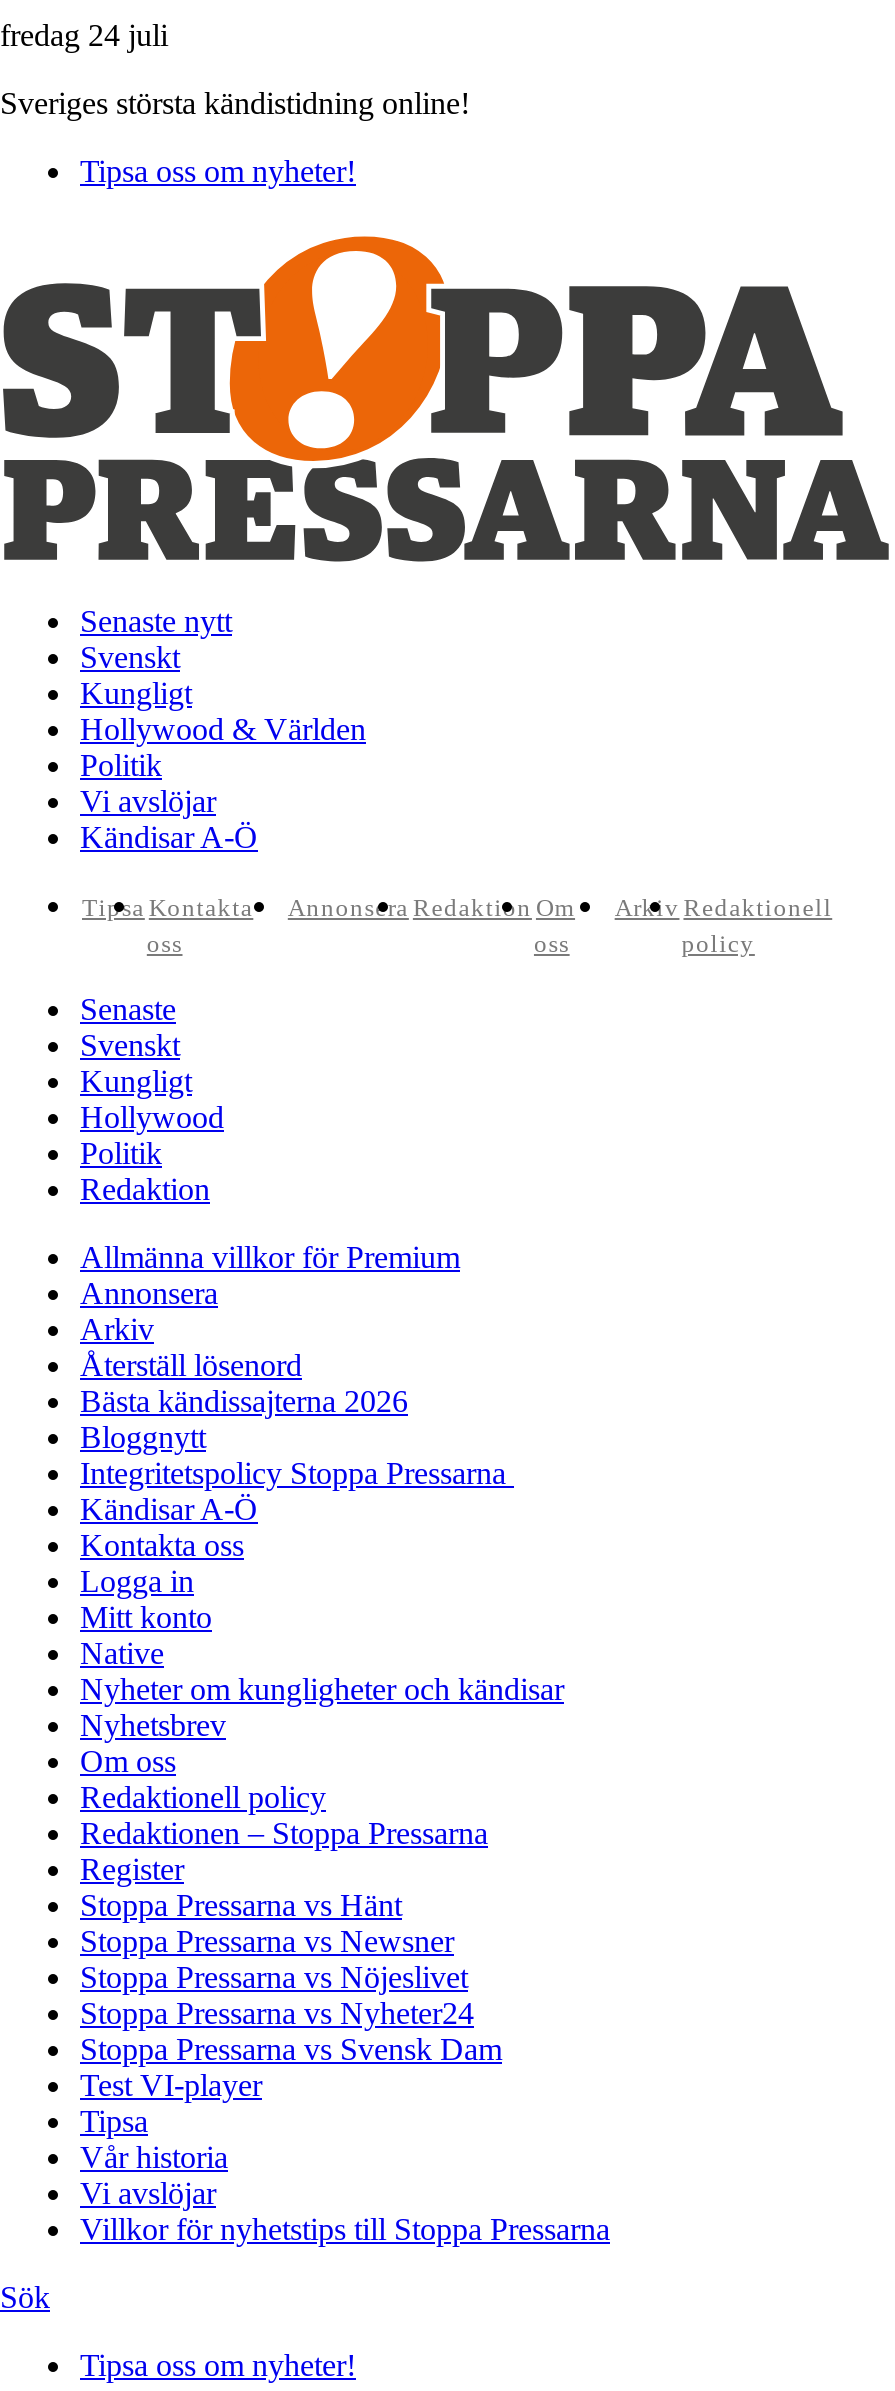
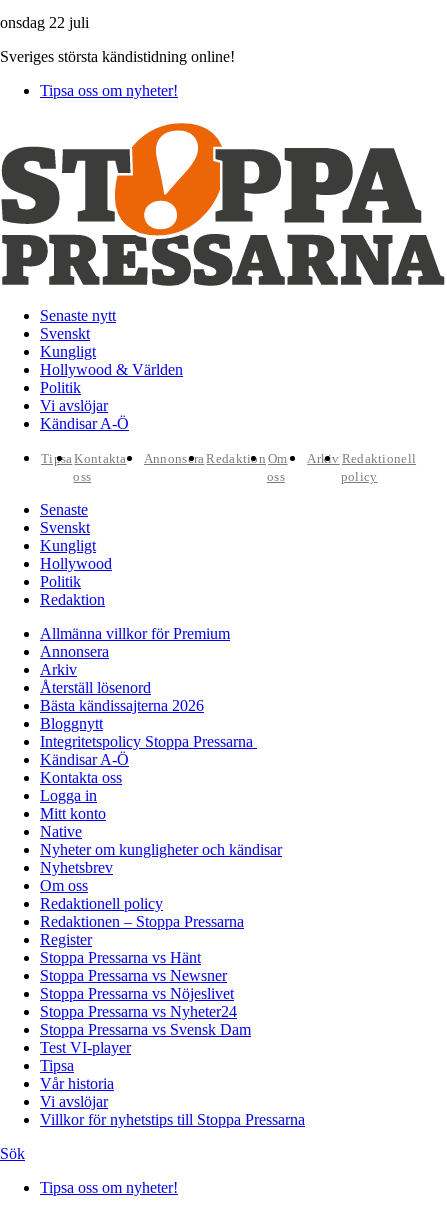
[0,18,168,52] fredag 24 juli -> [0,14,89,31] onsdag 22 juli

